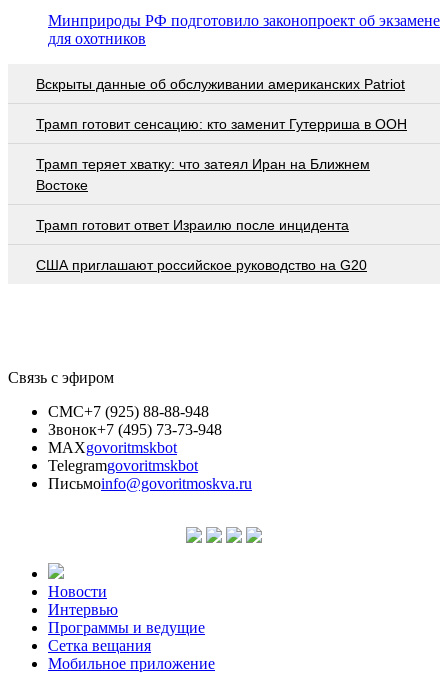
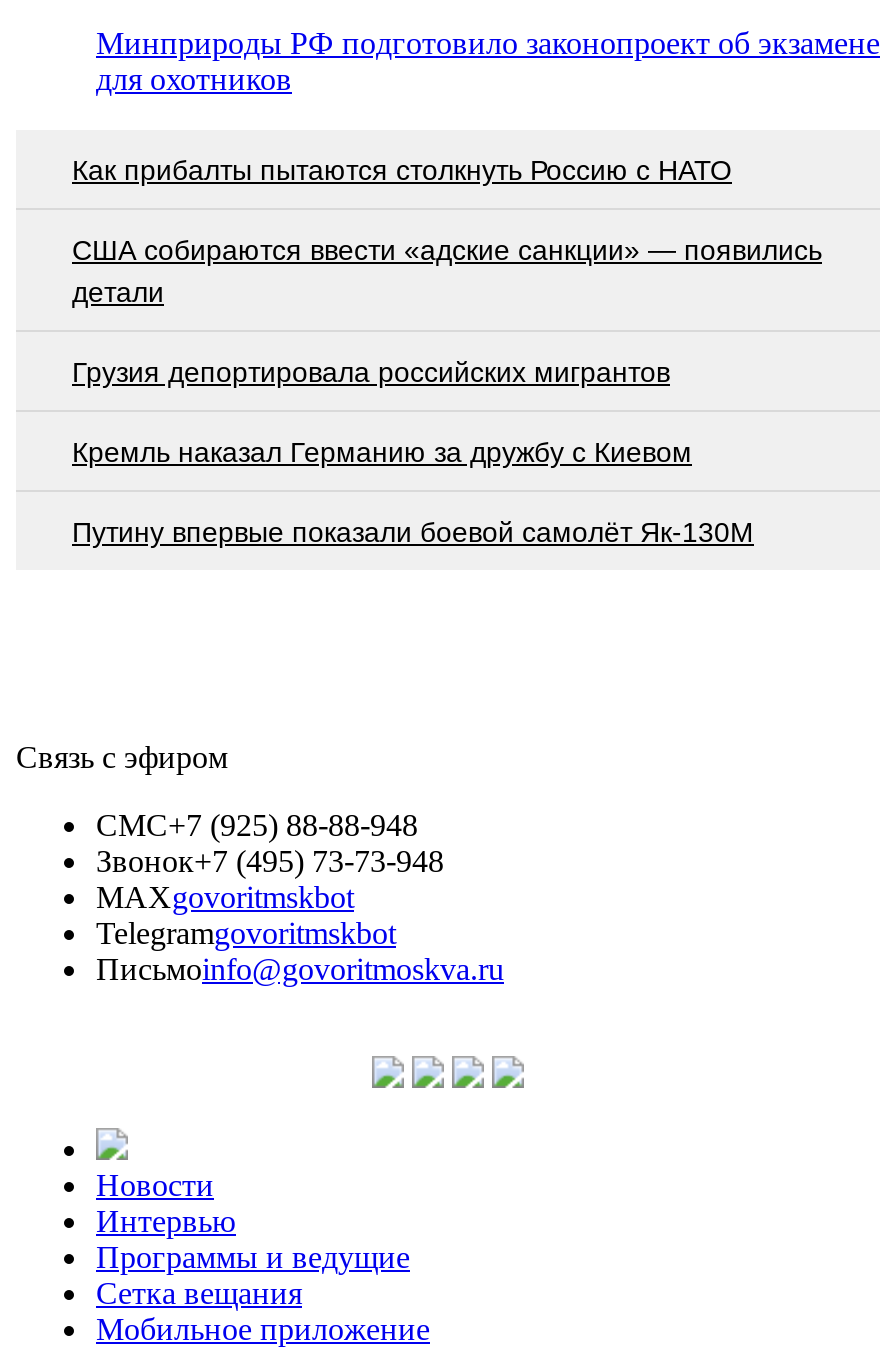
[36,76,405,92] Вскрыты данные об обслуживании американских Patriot -> [72,153,732,185] Как прибалты пытаются столкнуть Россию с НАТО
[36,116,407,132] Трамп готовит сенсацию: кто заменит Гутерриша в ООН -> [72,233,822,307] США собираются ввести «адские санкции» — появились | детали
[36,156,370,193] Трамп теряет хватку: что затеял Иран на Ближнем | Востоке -> [72,355,670,387] Грузия депортировала российских мигрантов
[36,217,349,233] Трамп готовит ответ Израилю после инцидента -> [72,435,692,467] Кремль наказал Германию за дружбу с Киевом
[36,257,367,273] США приглашают российское руководство на G20 -> [72,515,754,547] Путину впервые показали боевой самолёт Як-130М

